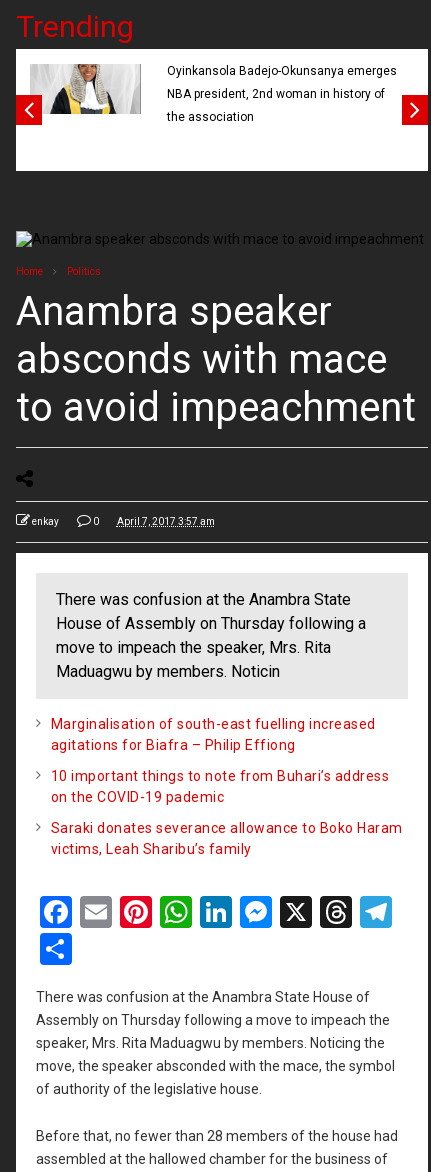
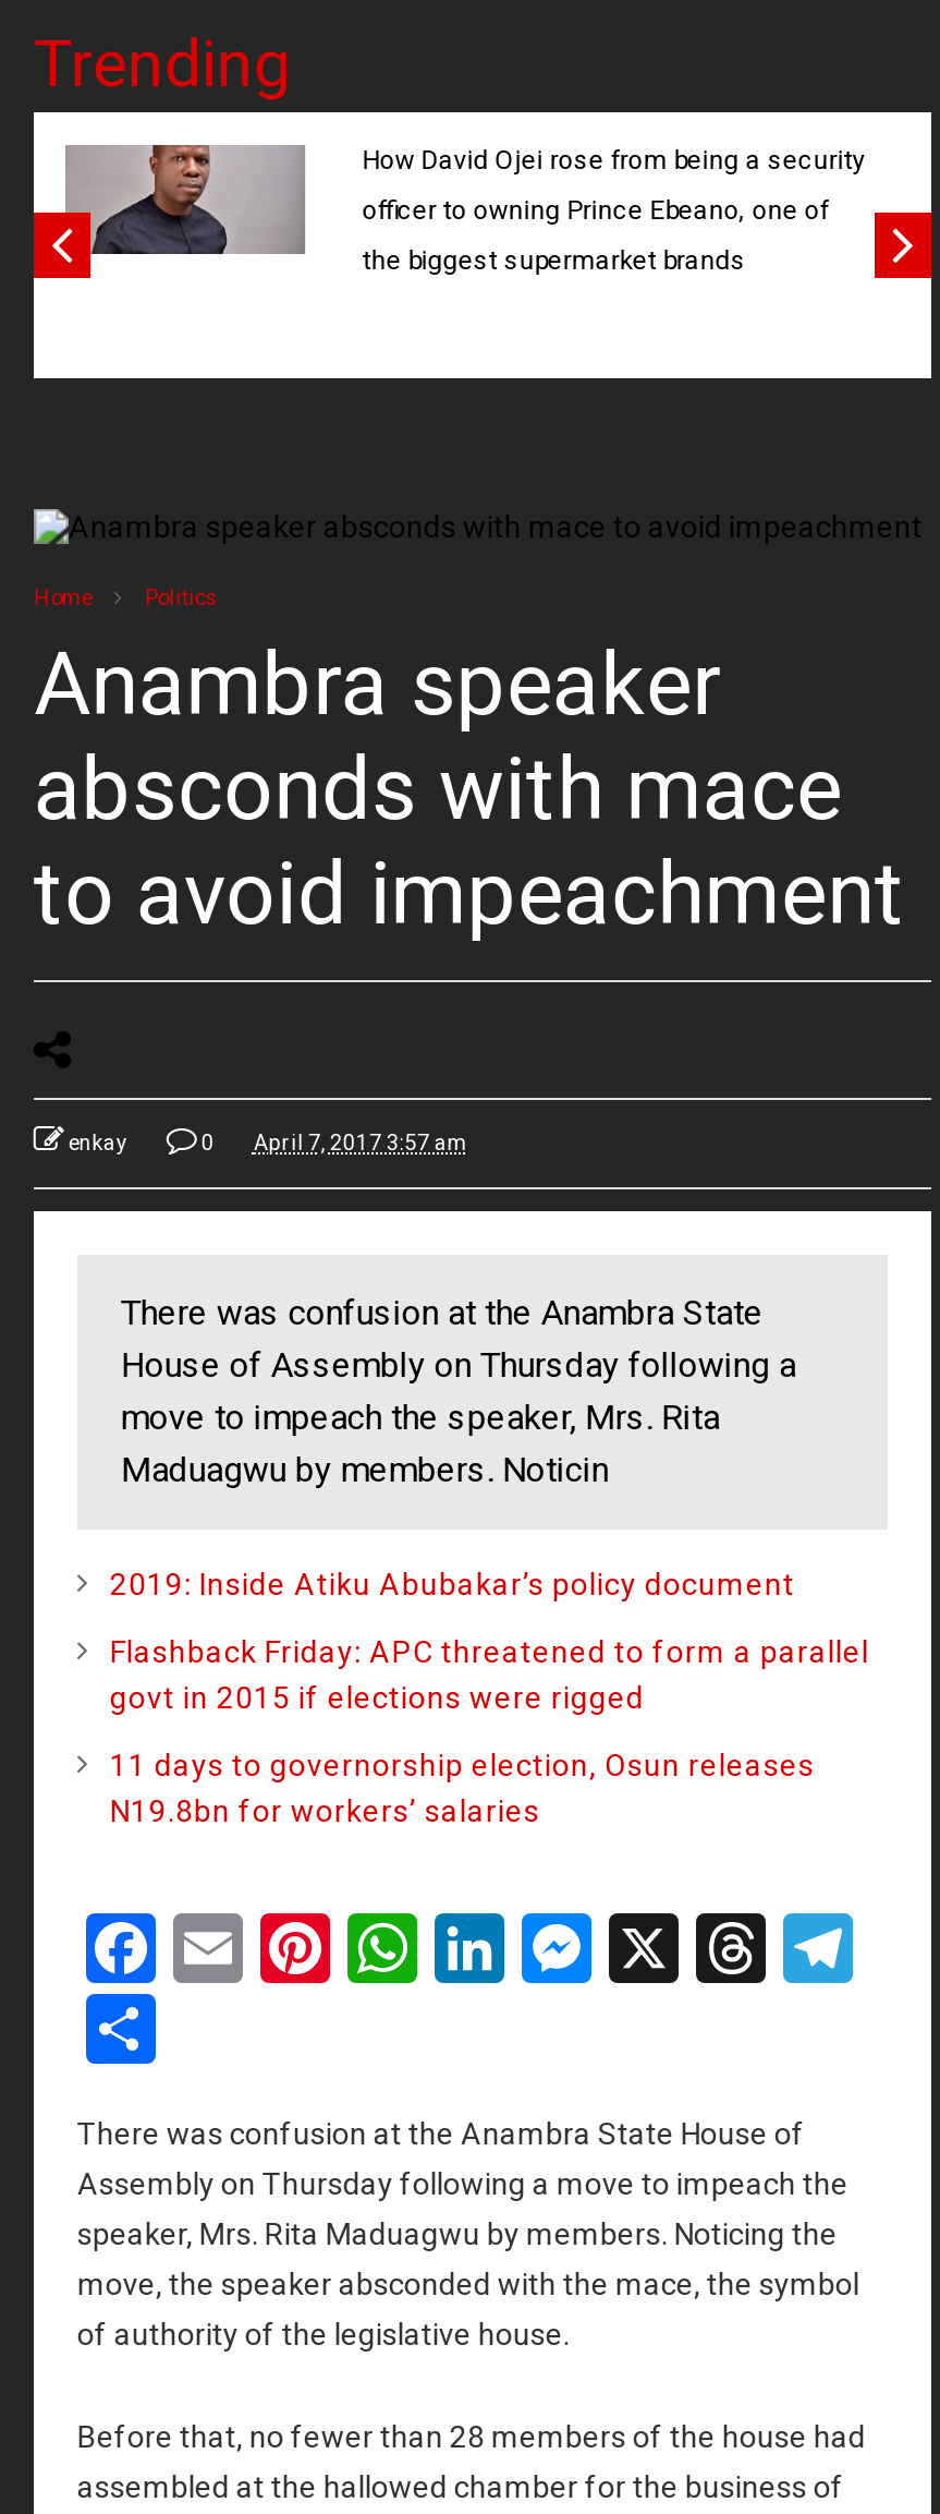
[32,64,397,115] [image] | Oyinkansola Badejo-Okunsanya emerges -> [66,145,865,256] [image] | How David Ojei rose from being a security
[167,87,385,101] NBA president, 2nd woman in history of -> [362,195,828,226] officer to owning Prince Ebeano, one of
[167,110,254,124] the association -> [362,245,745,276] the biggest supermarket brands
[51,716,376,753] Marginalisation of south-east fuelling increased | agitations for Biafra – Philip Effiong -> [110,1567,795,1602] 2019: Inside Atiku Abubakar’s policy document
[51,768,389,805] 10 important things to note from Buhari’s address | on the COVID-19 pademic -> [110,1634,869,1715] Flashback Friday: APC threatened to form a parallel | govt in 2015 if elections were rigged
[51,820,403,857] Saraki donates severance allowance to Boko Haram | victims, Leah Sharibu’s family -> [110,1748,815,1828] 11 days to governorship election, Osun releases | N19.8bn for workers’ salaries

